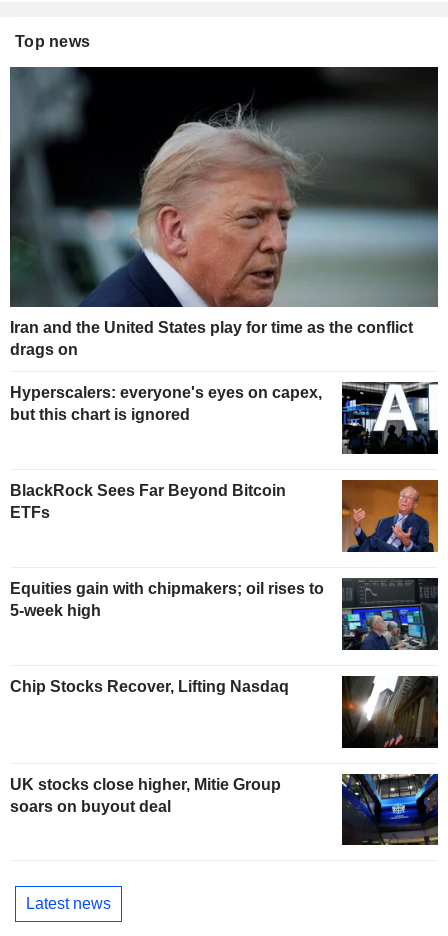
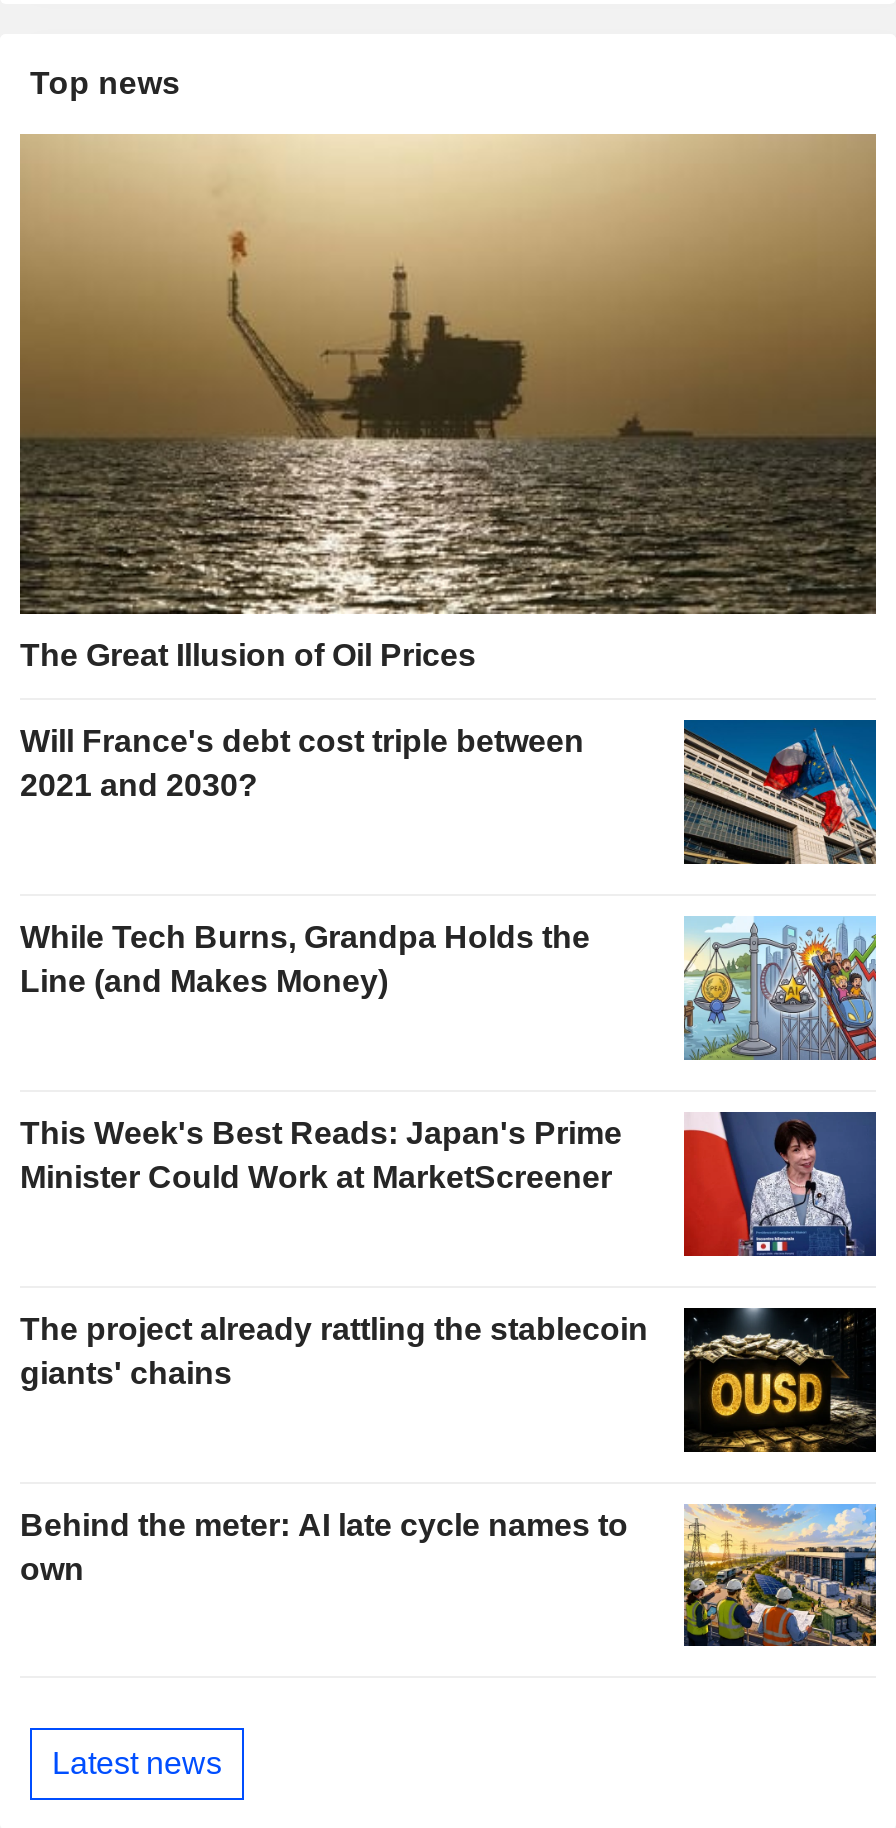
[9,66,439,358] [image] | Iran and the United States play for time as the conflict | drags on -> [18,132,878,673] [image] | The Great Illusion of Oil Prices
[10,384,322,423] Hyperscalers: everyone's eyes on capex, | but this chart is ignored -> [20,725,584,803] Will France's debt cost triple between | 2021 and 2030?
[342,381,439,455] [image] -> [682,718,878,866] [image]
[10,482,286,521] BlackRock Sees Far Beyond Bitcoin | ETFs -> [20,920,590,998] While Tech Burns, Grandpa Holds the | Line (and Makes Money)
[341,479,439,553] [image] -> [682,916,878,1062] [image]
[10,577,438,651] [image] | Equities gain with chipmakers; oil rises to | 5-week high -> [20,1110,876,1258] [image] | This Week's Best Reads: Japan's Prime | Minister Could Work at MarketScreener
[10,678,289,695] Chip Stocks Recover, Lifting Nasdaq -> [20,1312,648,1390] The project already rattling the stablecoin | giants' chains
[342,675,438,749] [image] -> [682,1306,872,1454] [image]
[10,776,281,815] UK stocks close higher, Mitie Group | soars on buyout deal -> [20,1507,628,1585] Behind the meter: AI late cycle names to | own
[341,773,438,846] [image] -> [682,1502,878,1648] [image]

